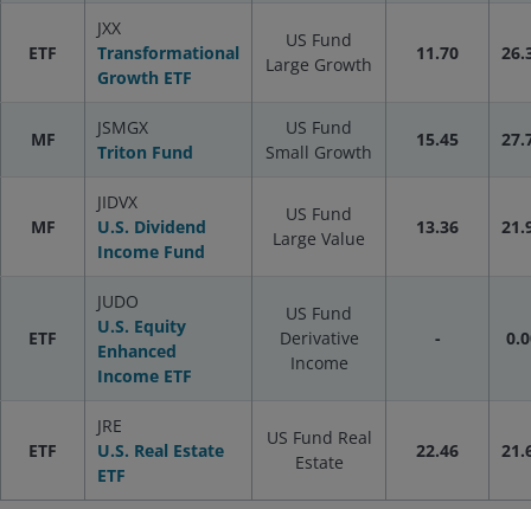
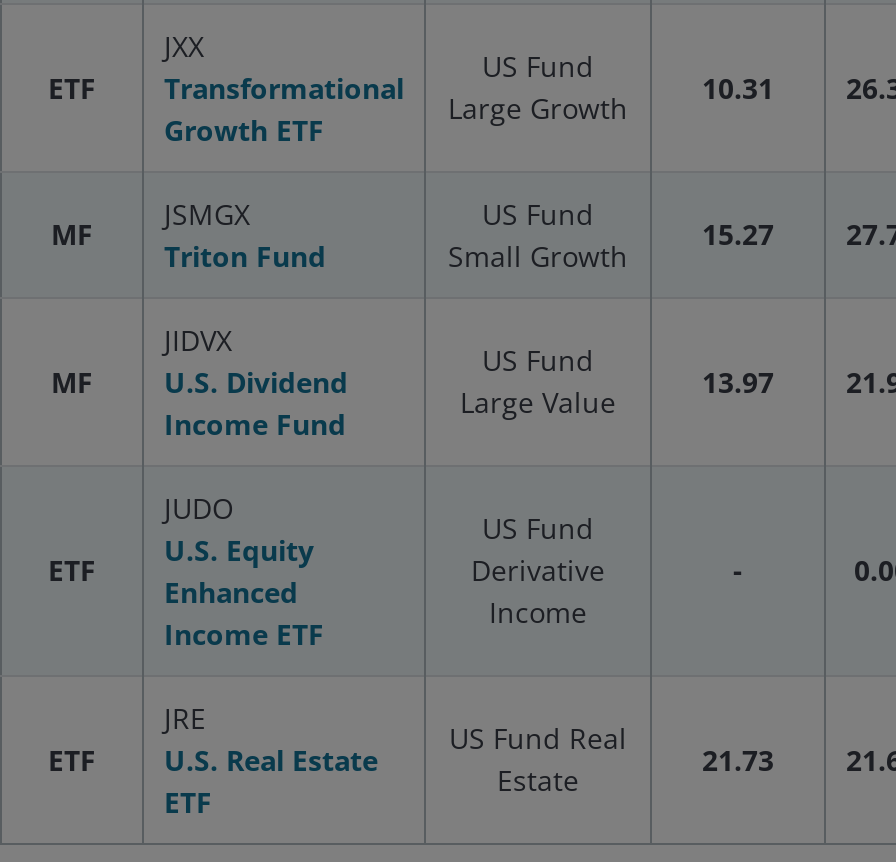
[416,41,459,63] 11.70 -> [702,68,774,106] 10.31
[416,127,459,150] 15.45 -> [702,214,774,252] 15.27
[416,215,459,237] 13.36 -> [702,362,774,400] 13.97
[416,439,459,461] 22.46 -> [702,740,774,778] 21.73

